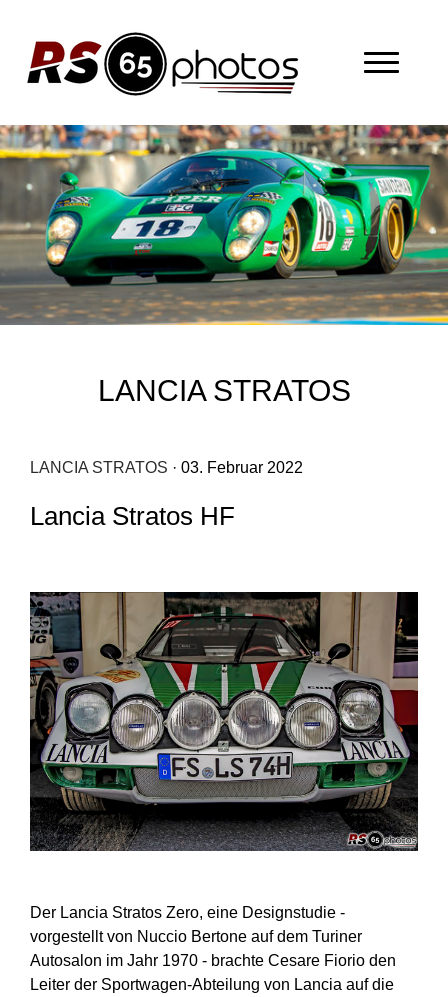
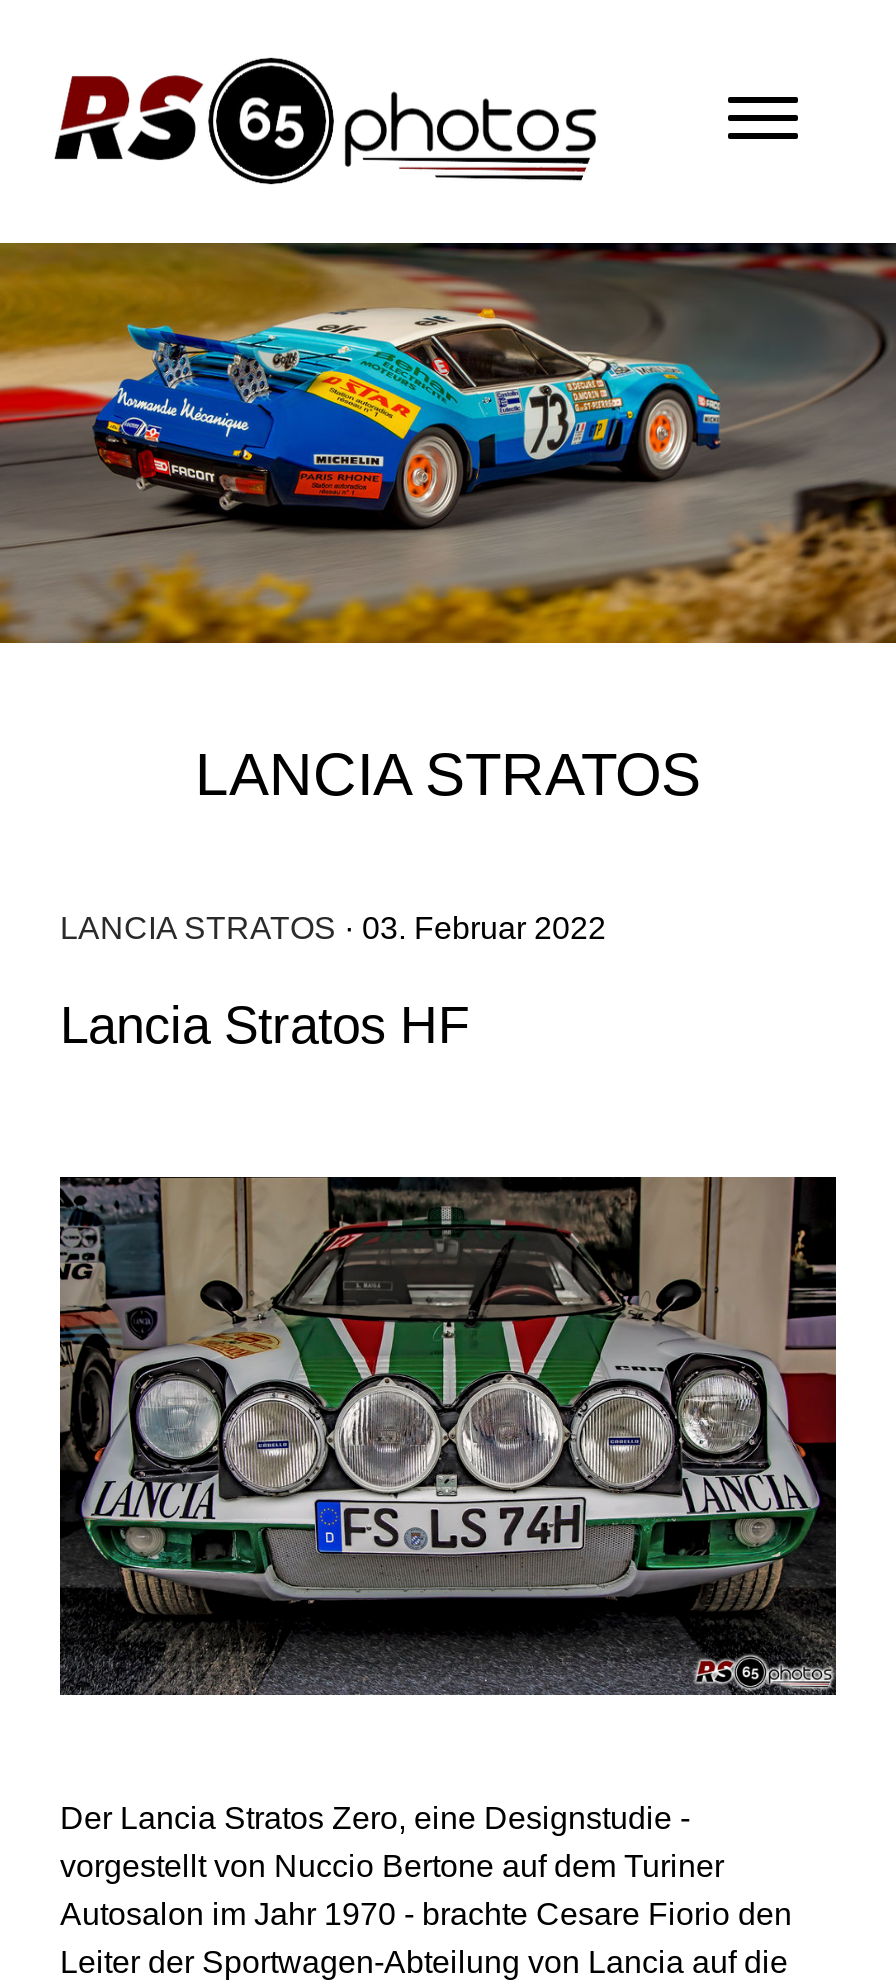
[3,124,445,326] [image] -> [6,241,890,645] [image]

